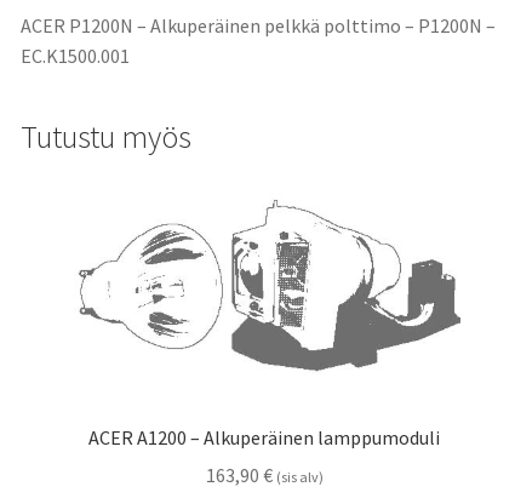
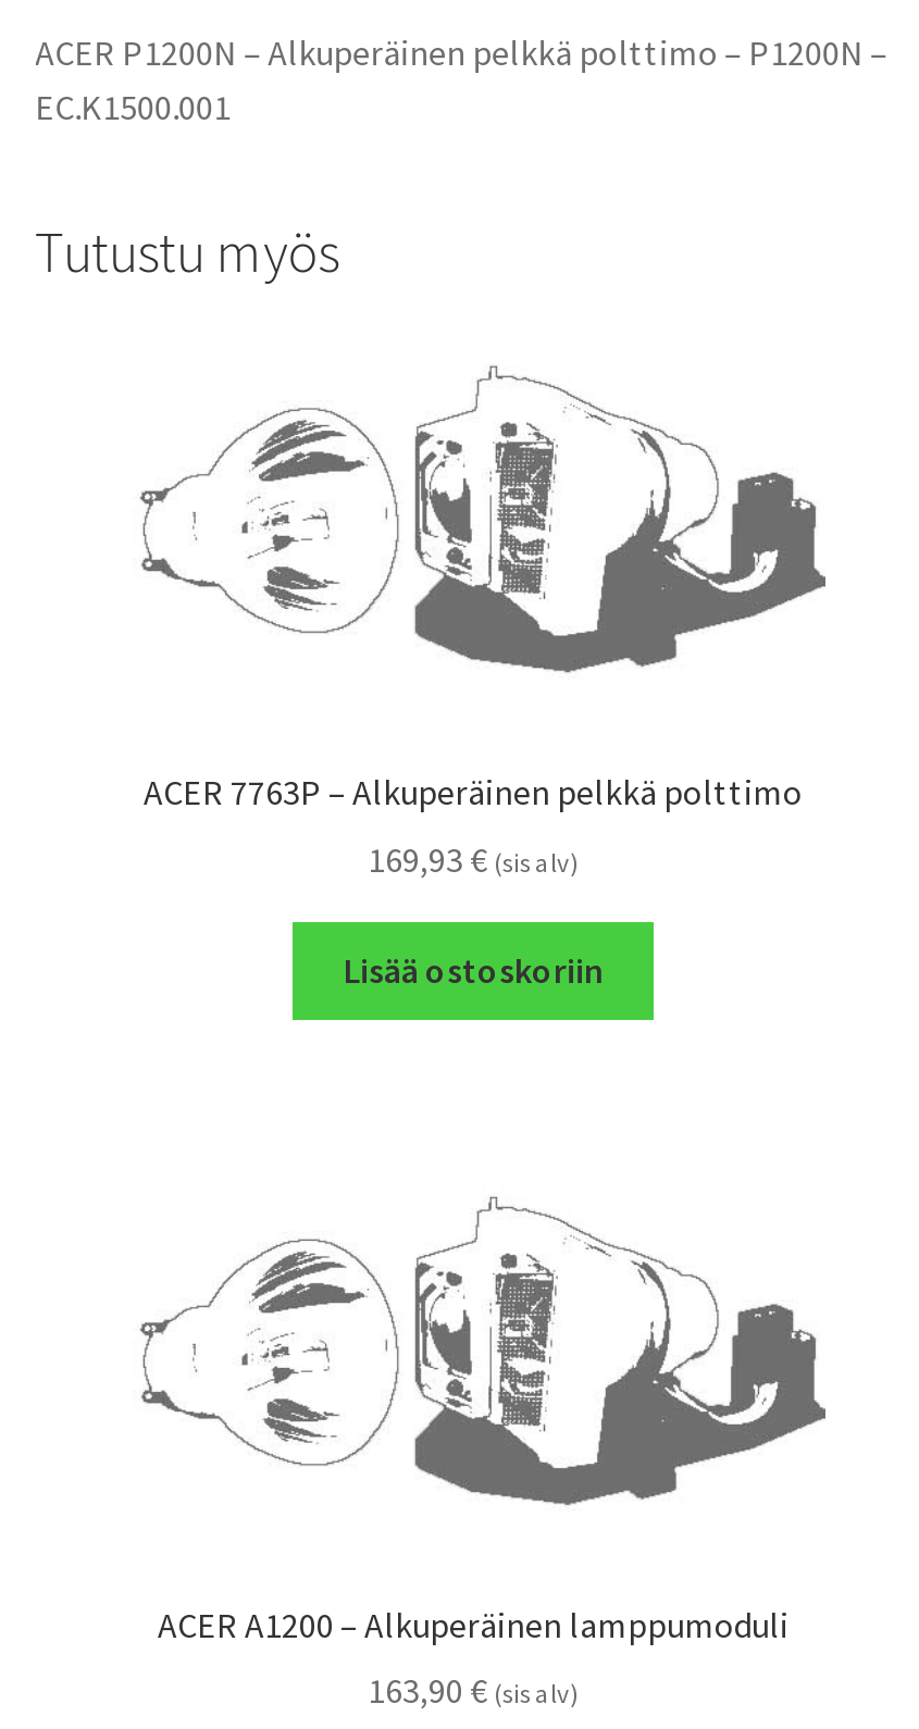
none -> [144,771,803,991] ACER 7763P – Alkuperäinen pelkkä polttimo | 169,93 € (sis alv) | Lisää ostoskoriin

